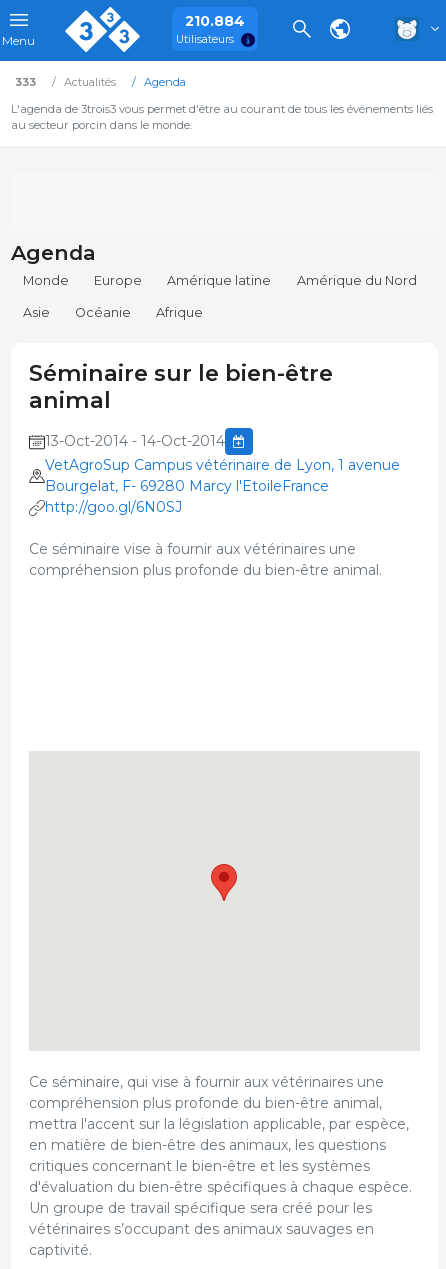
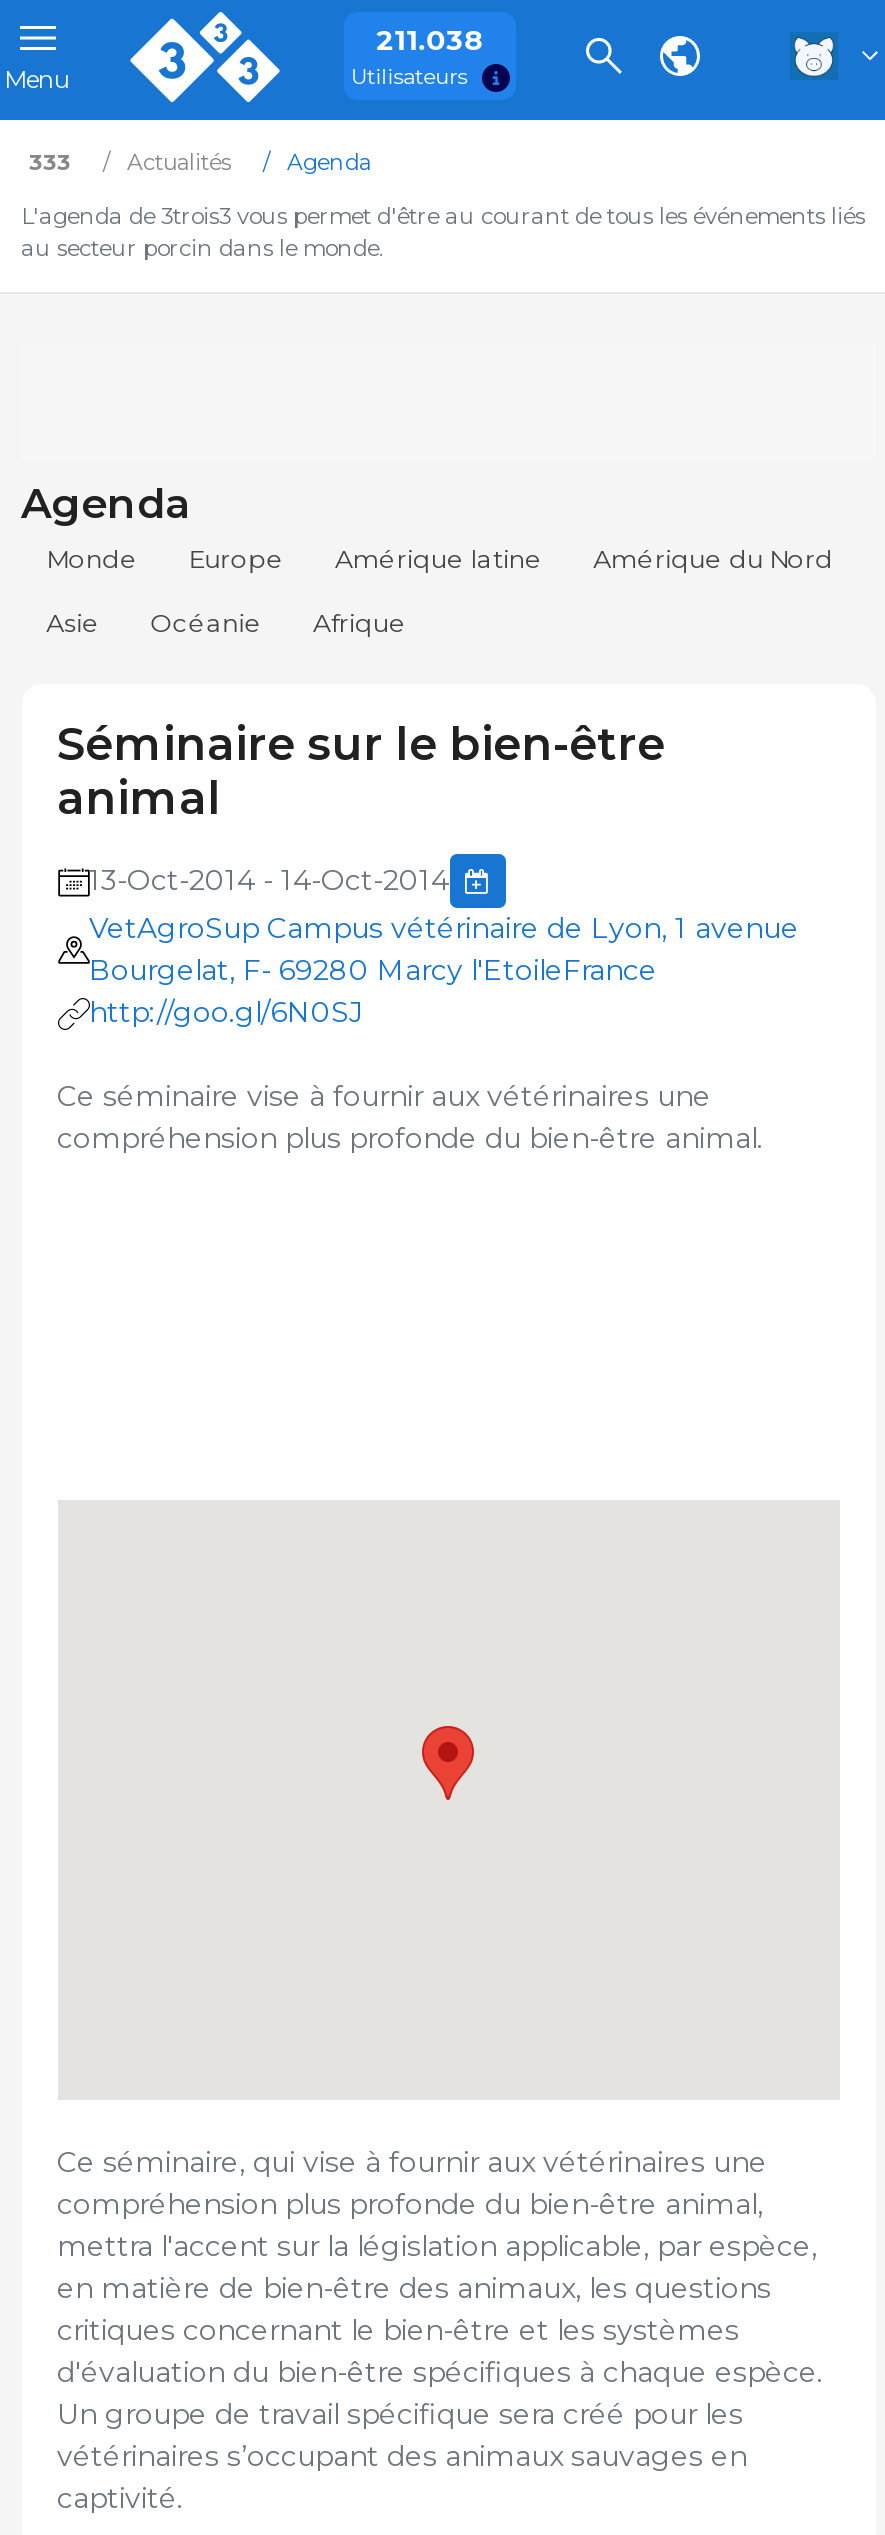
[185,11,245,29] 210.884 -> [376,21,484,57] 211.038

